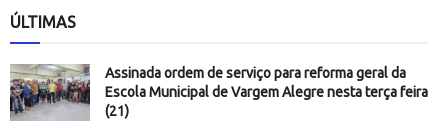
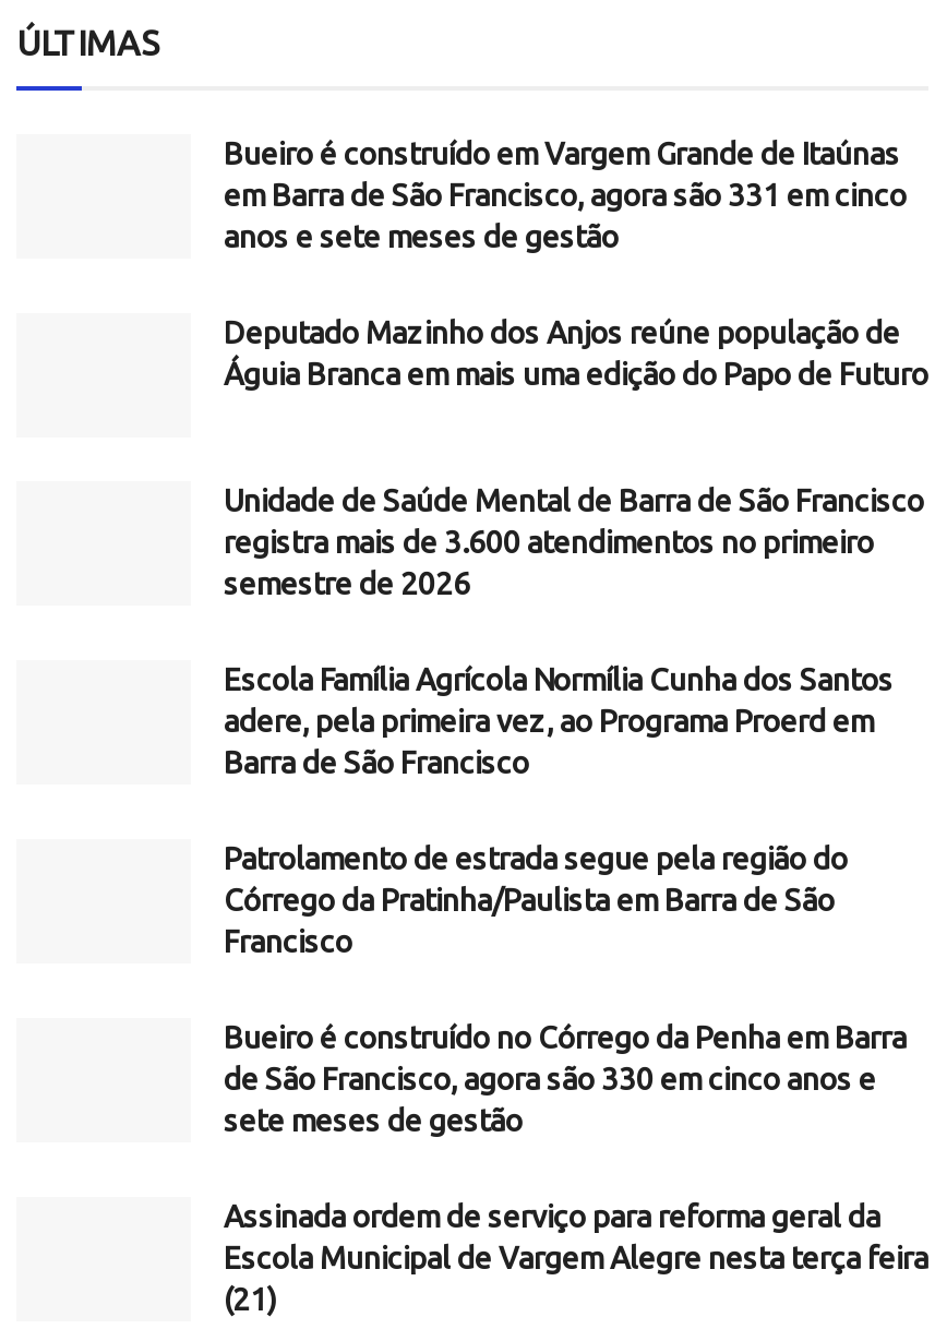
none -> [224,135,928,391] Bueiro é construído em Vargem Grande de Itaúnas | em Barra de São Francisco, agora são 331 em cinco | anos e sete meses de gestão | Deputado Mazinho dos Anjos reúne população de | Águia Branca em mais uma edição do Papo de Futuro
none -> [224,483,924,1137] Unidade de Saúde Mental de Barra de São Francisco | registra mais de 3.600 atendimentos no primeiro | semestre de 2026 | Escola Família Agrícola Normília Cunha dos Santos | adere, pela primeira vez, ao Programa Proerd em | Barra de São Francisco | Patrolamento de estrada segue pela região do | Córrego da Pratinha/Paulista em Barra de São | Francisco | Bueiro é construído no Córrego da Penha em Barra | de São Francisco, agora são 330 em cinco anos e | sete meses de gestão
[9,63,91,121] [image] -> none

